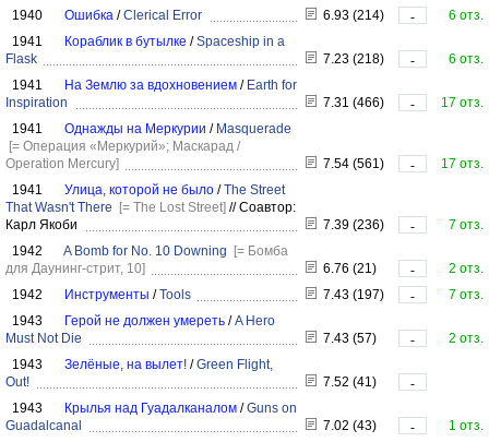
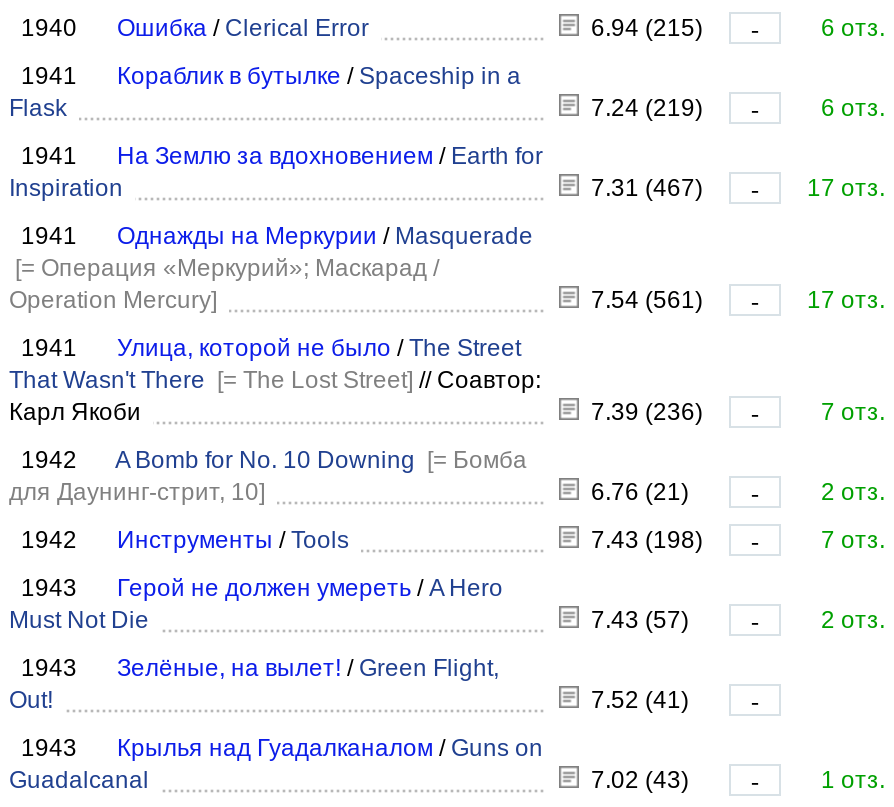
[323,8,384,23] 6.93 (214) -> [591,14,703,42] 6.94 (215)
[323,51,384,67] 7.23 (218) -> [591,94,703,122] 7.24 (219)
[323,95,384,110] 7.31 (466) -> [591,174,703,202] 7.31 (467)
[323,287,384,302] 7.43 (197) -> [591,526,703,554] 7.43 (198)

